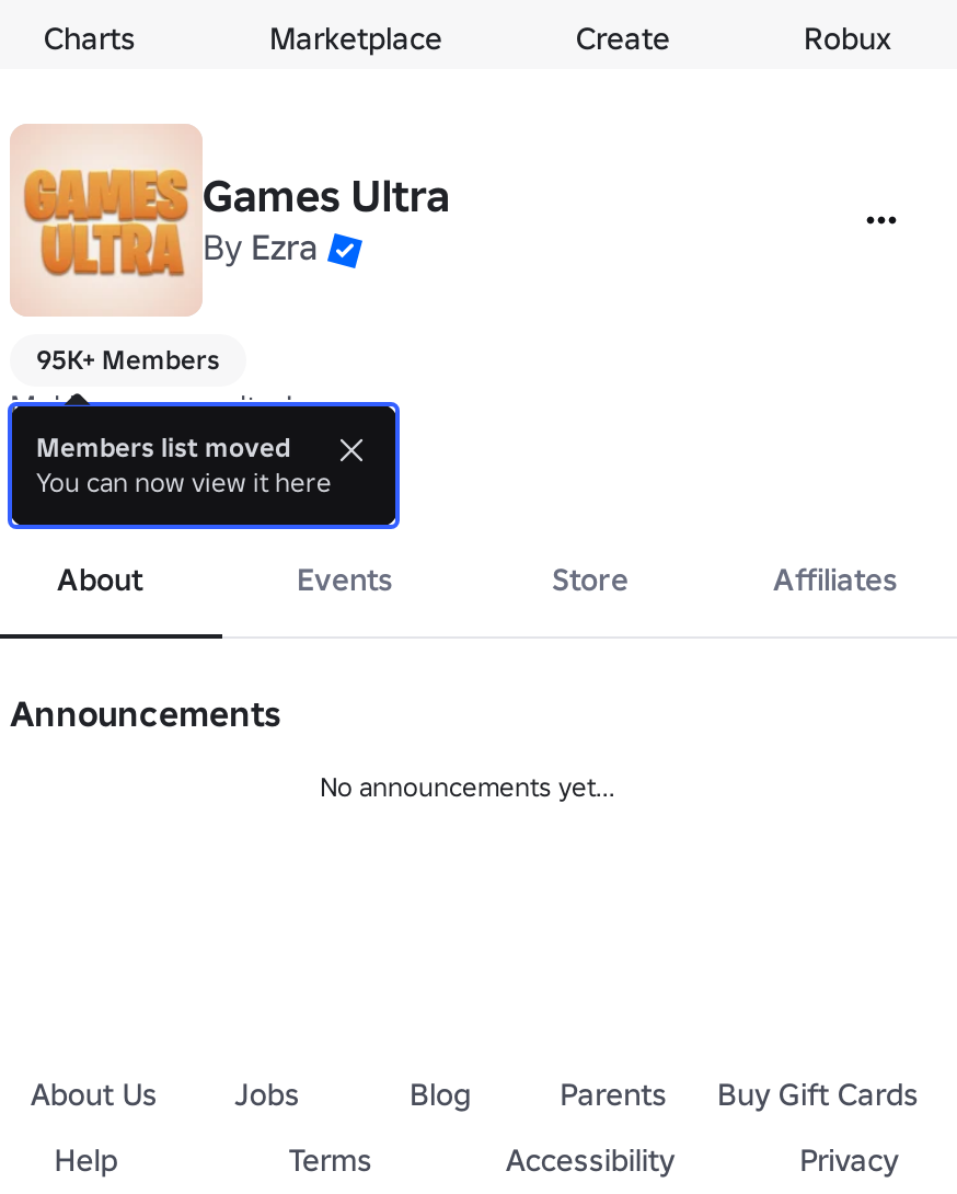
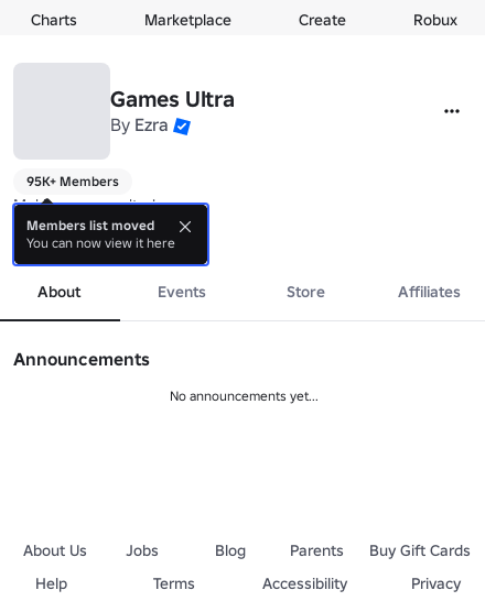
[12,126,200,314] [image] -> none

